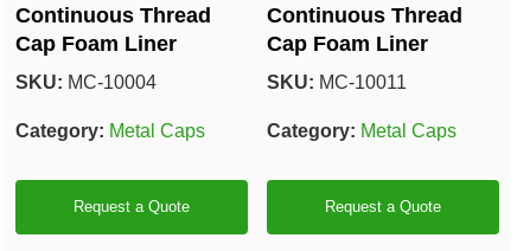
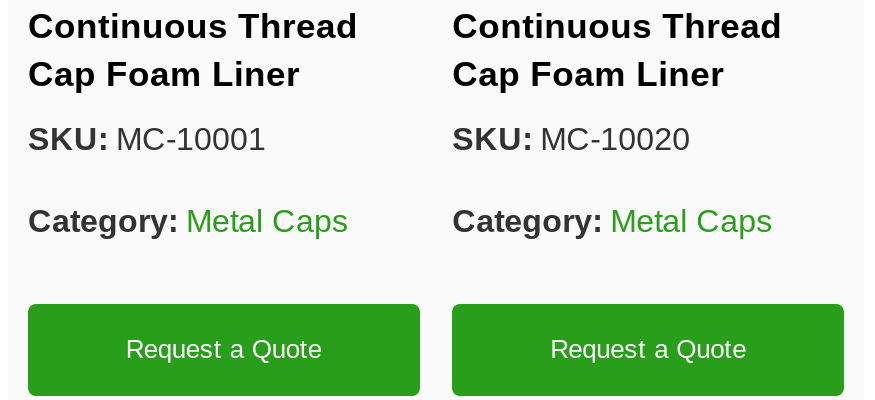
[15,73,157,93] SKU: MC-10004 -> [28,123,266,157] SKU: MC-10001
[267,73,407,93] SKU: MC-10011 -> [452,123,690,157] SKU: MC-10020

